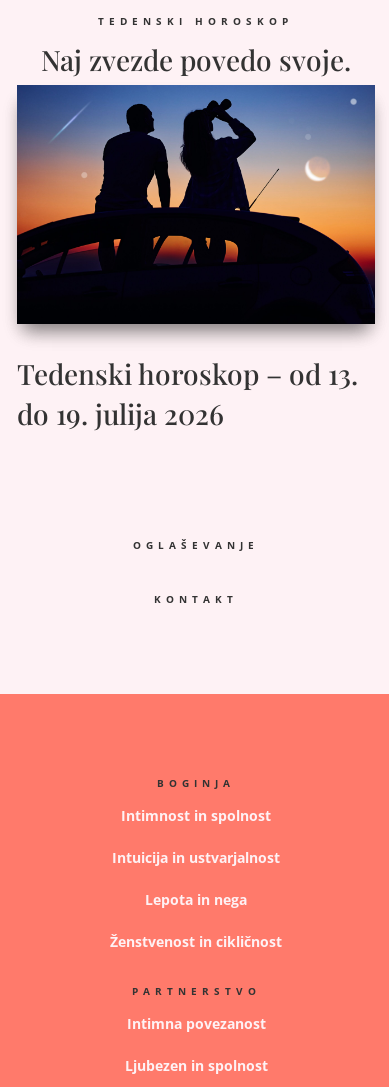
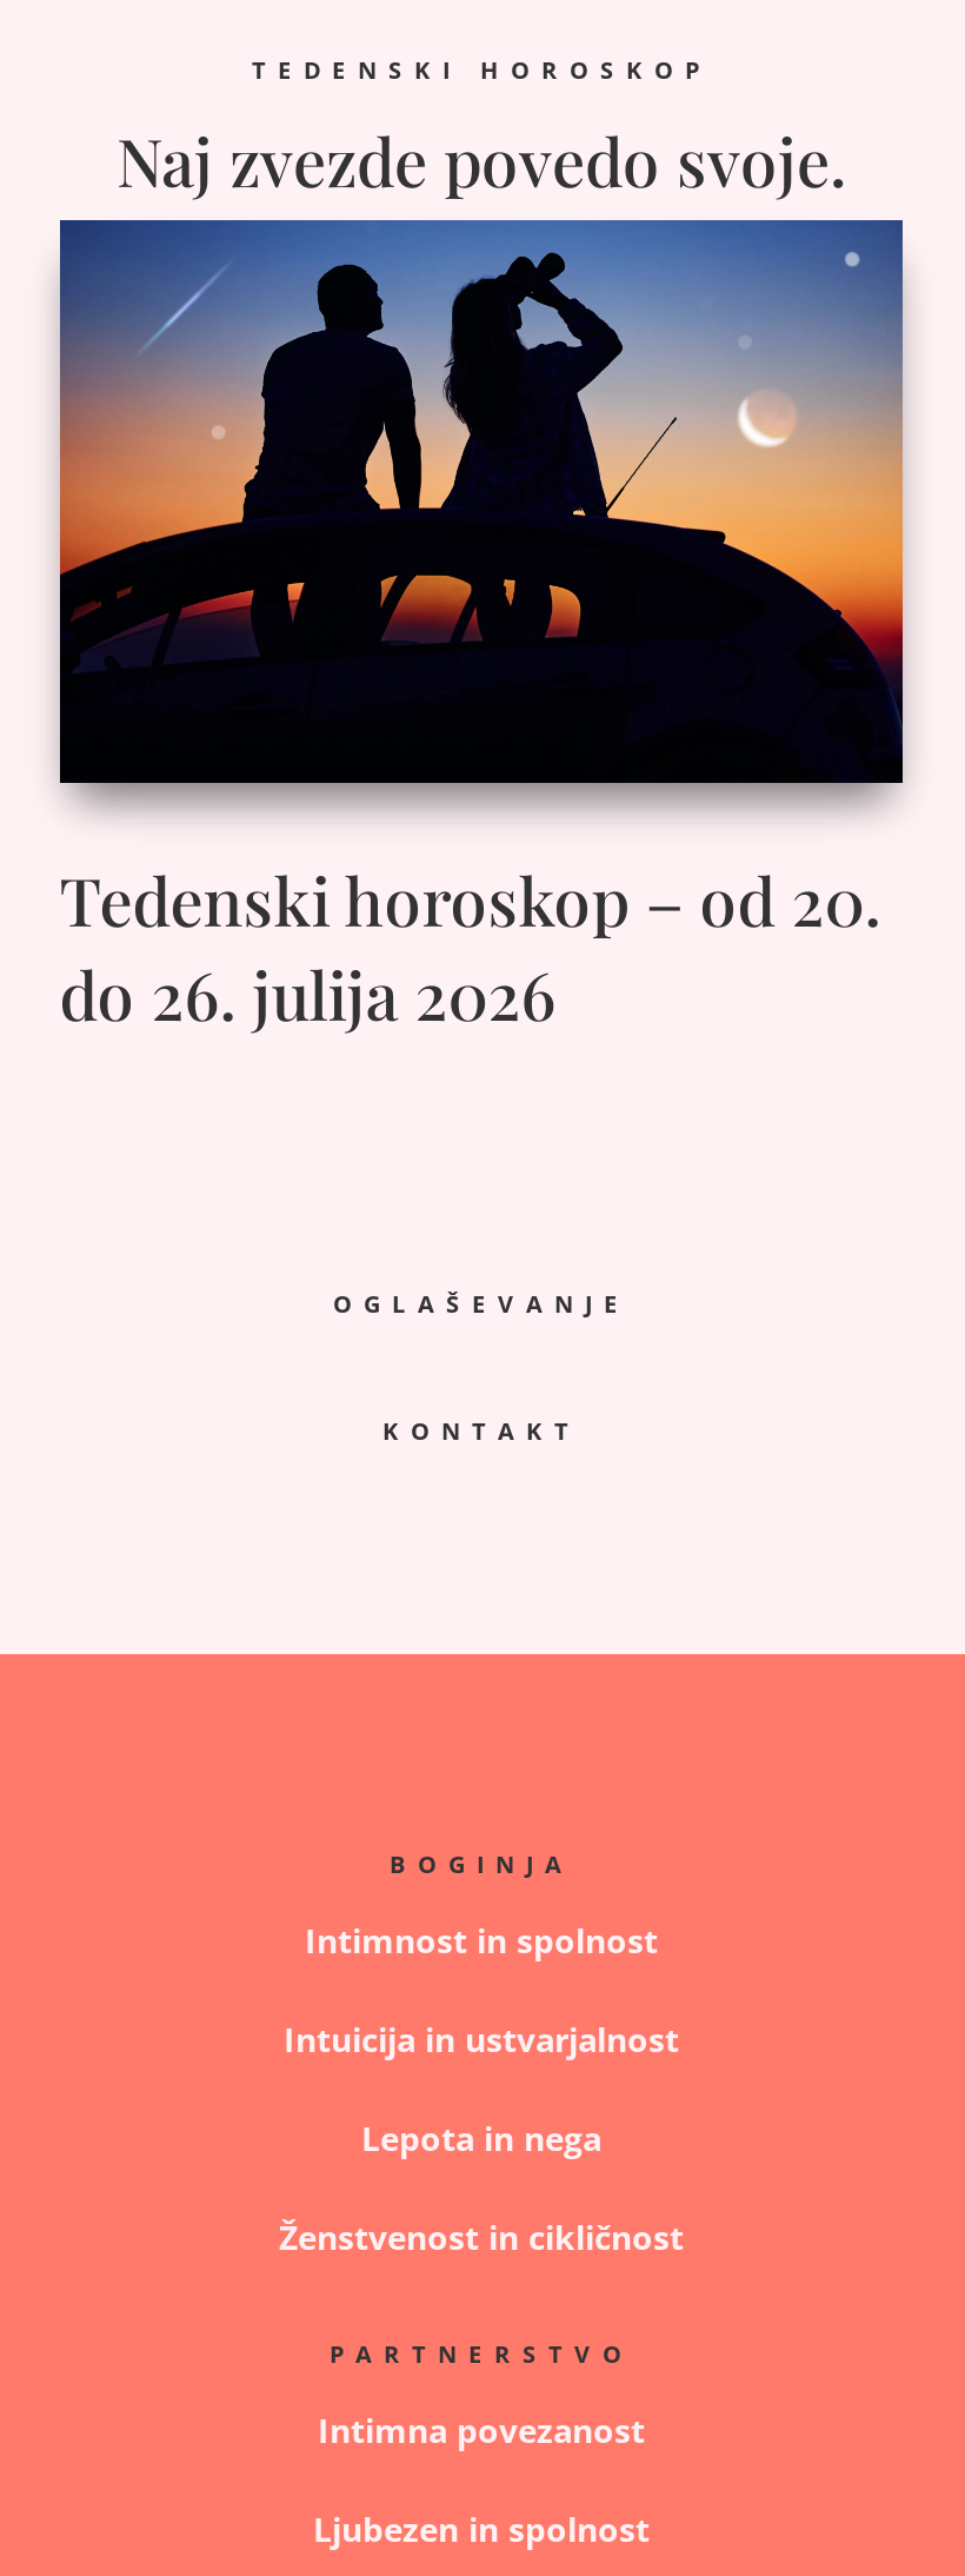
[17,355,358,392] Tedenski horoskop – od 13. -> [60,857,881,944] Tedenski horoskop – od 20.
[17,395,224,432] do 19. julija 2026 -> [60,951,556,1038] do 26. julija 2026

